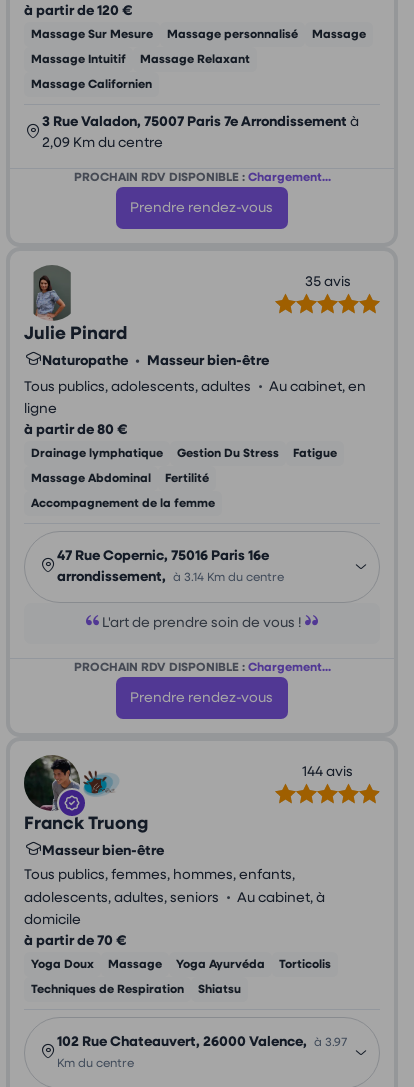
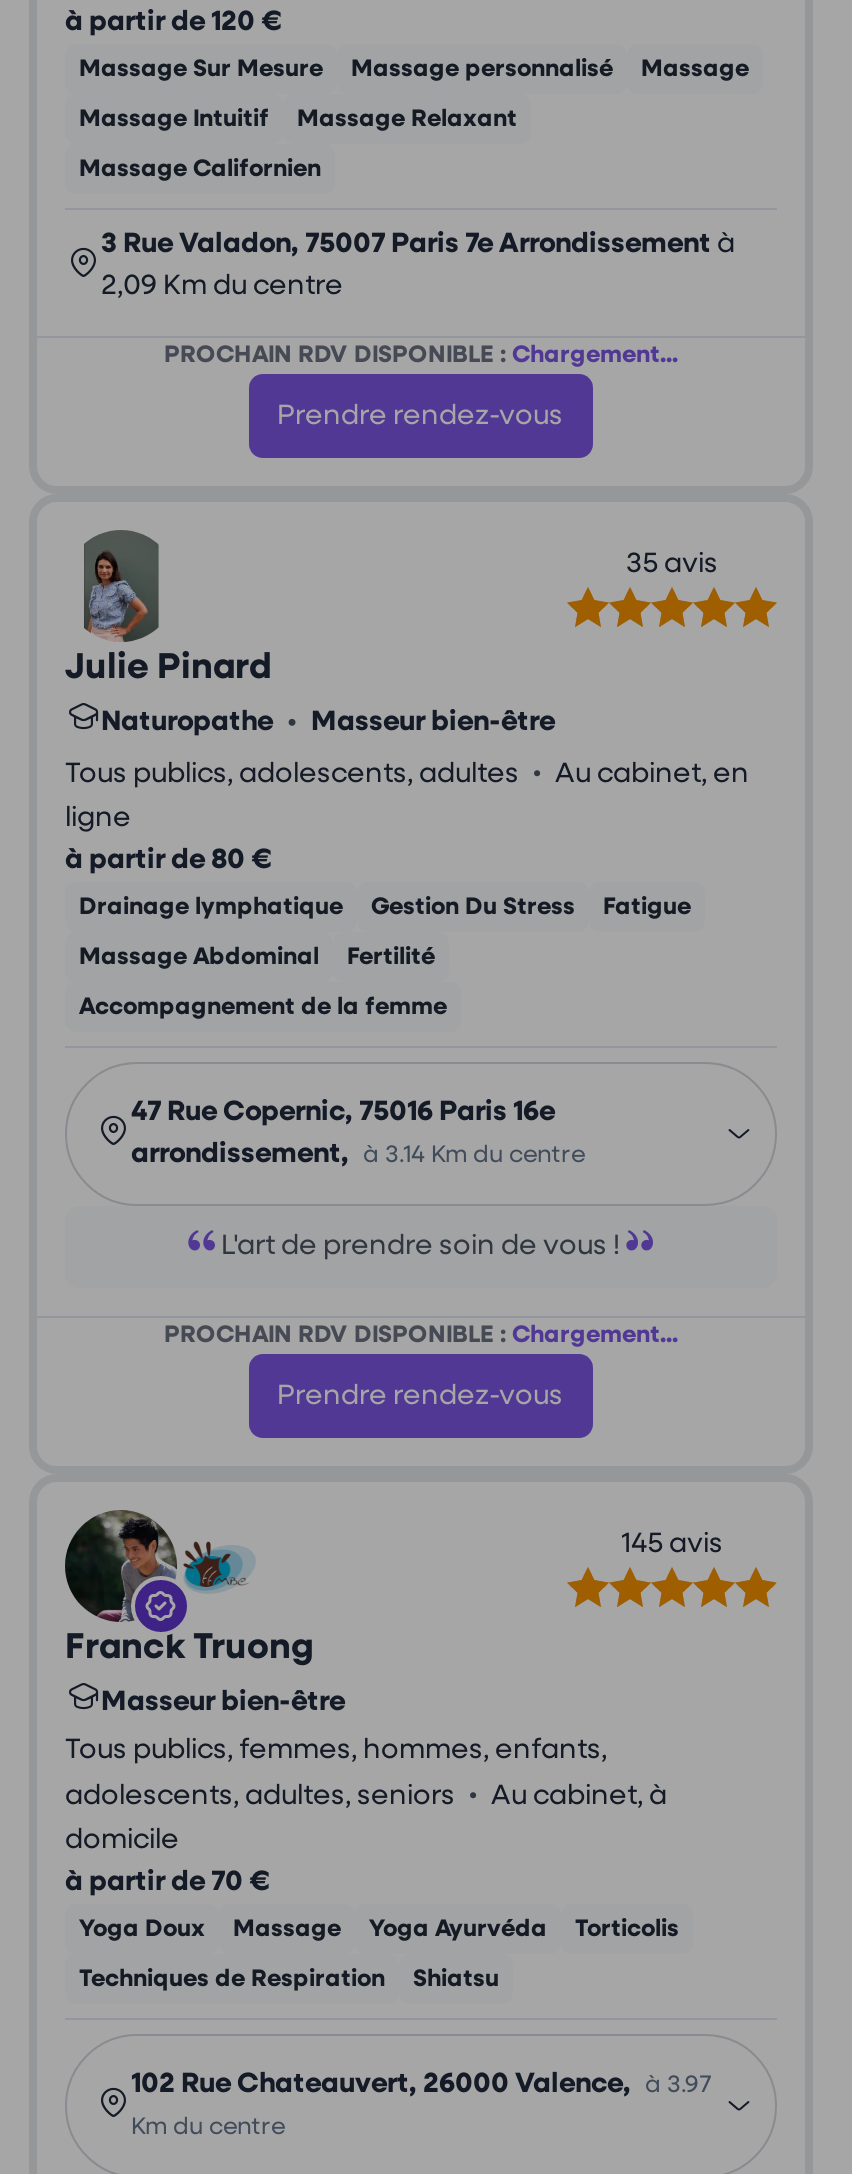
[302,765,353,779] 144 avis -> [621,1531,723,1559] 145 avis

